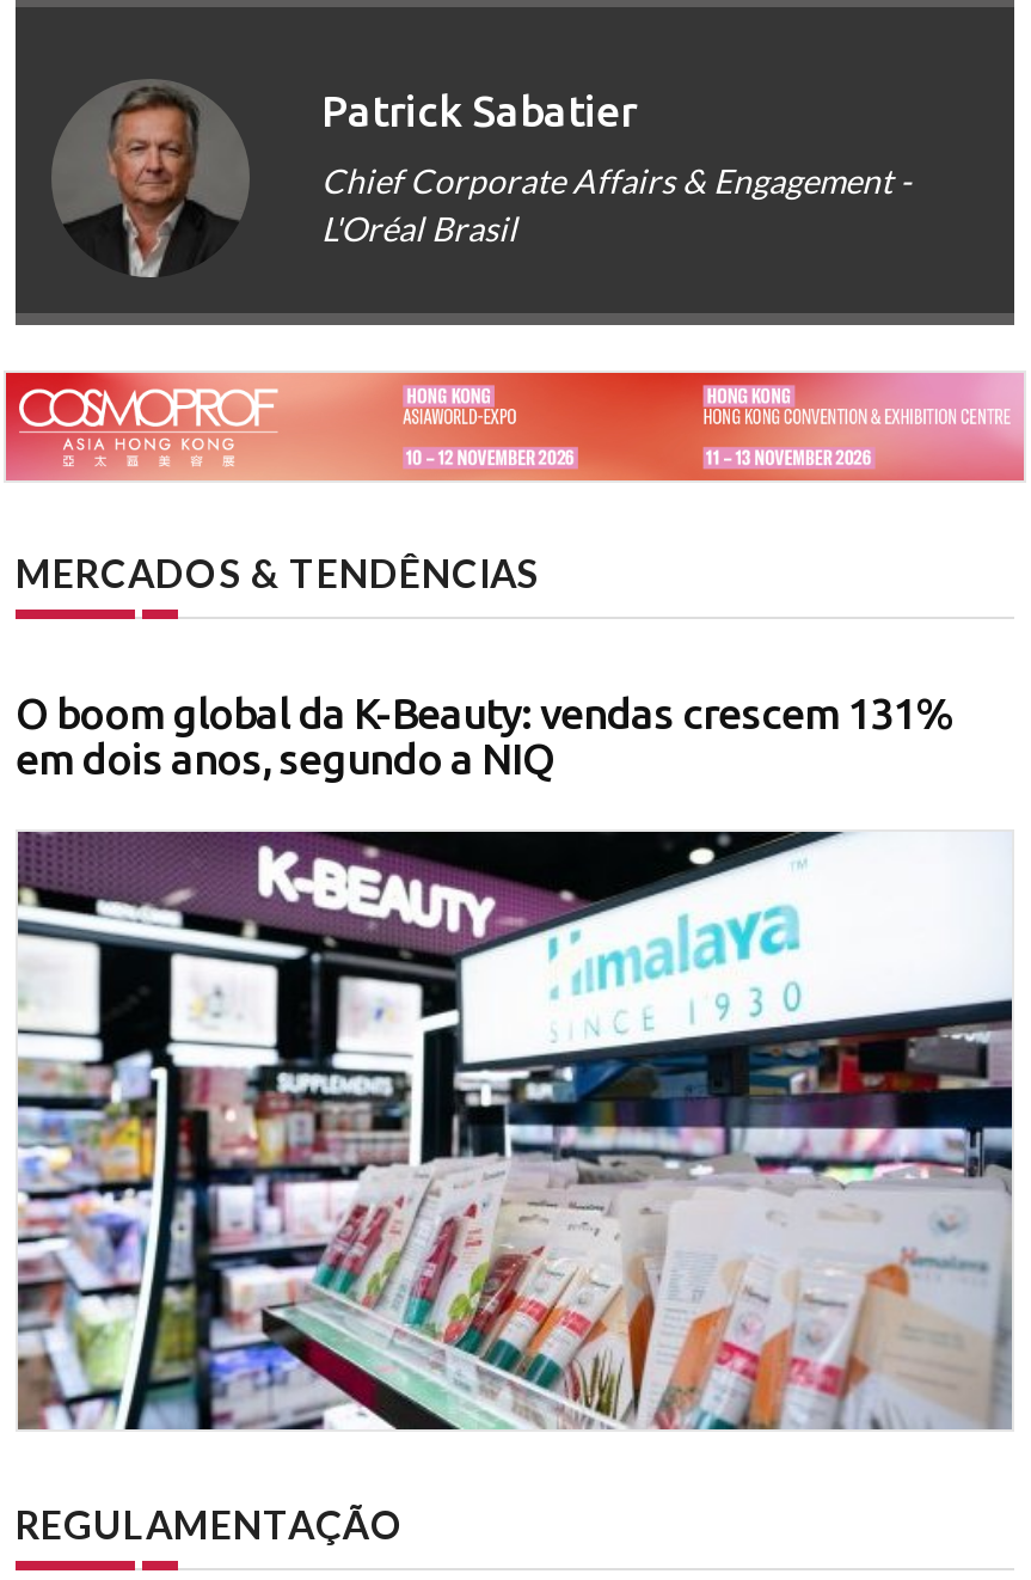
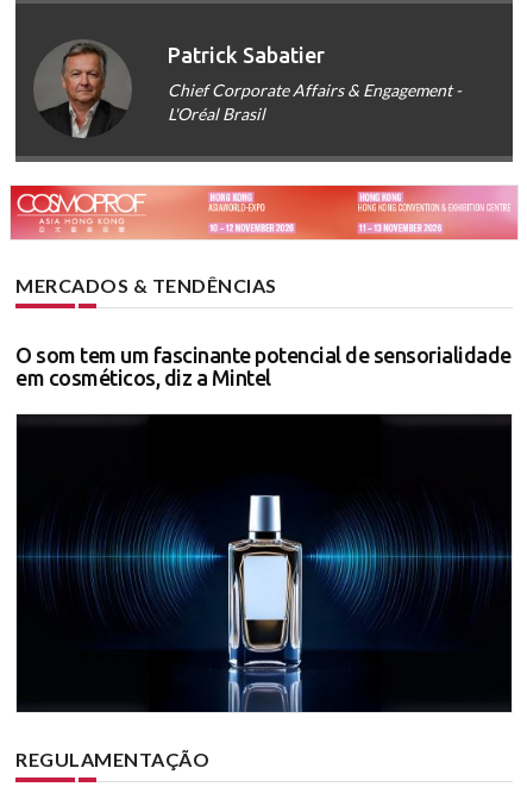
[16,688,955,782] O boom global da K-Beauty: vendas crescem 131% | em dois anos, segundo a NIQ -> [15,343,511,389] O som tem um fascinante potencial de sensorialidade | em cosméticos, diz a Mintel
[16,829,1014,1432] [image] -> [15,413,513,713] [image]

